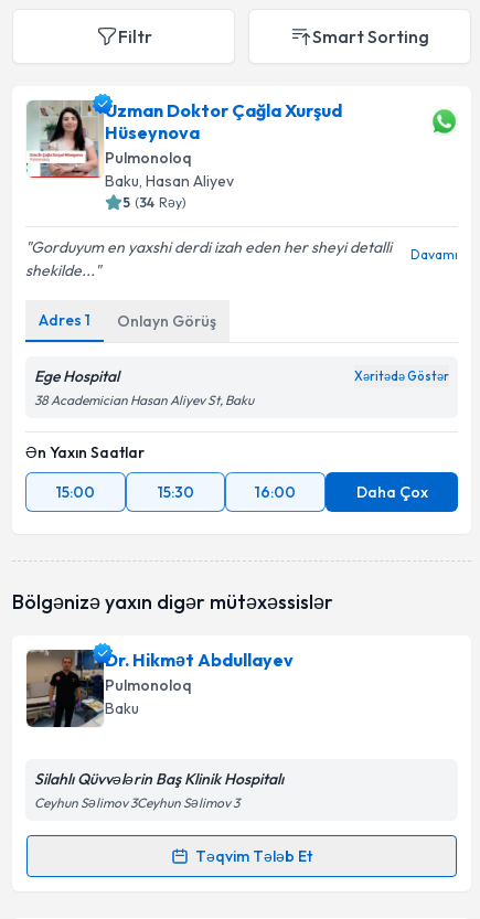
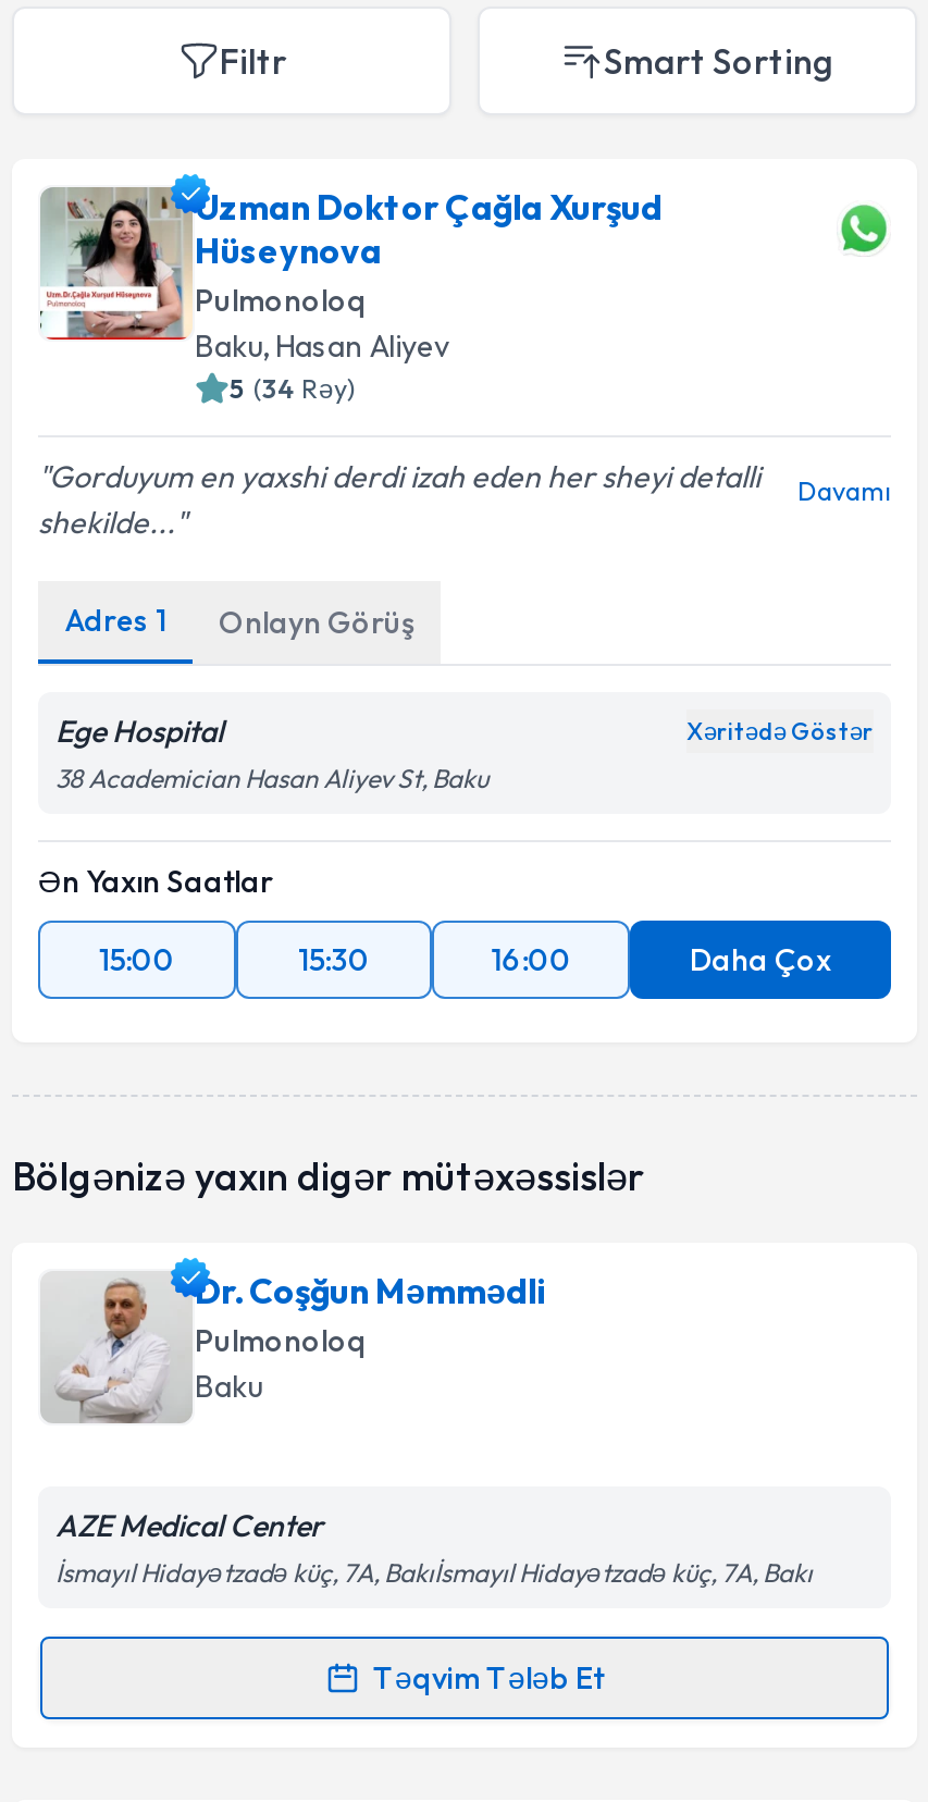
[25,649,294,728] [image] | Dr. Hikmət Abdullayev -> [40,1269,545,1425] [image] | Dr. Coşğun Məmmədli
[34,769,284,811] Silahlı Qüvvələrin Baş Klinik Hospitalı | Ceyhun Səlimov 3Ceyhun Səlimov 3 -> [55,1506,813,1589] AZE Medical Center | İsmayıl Hidayətzadə küç, 7A, Bakıİsmayıl Hidayətzadə küç, 7A, Bakı

